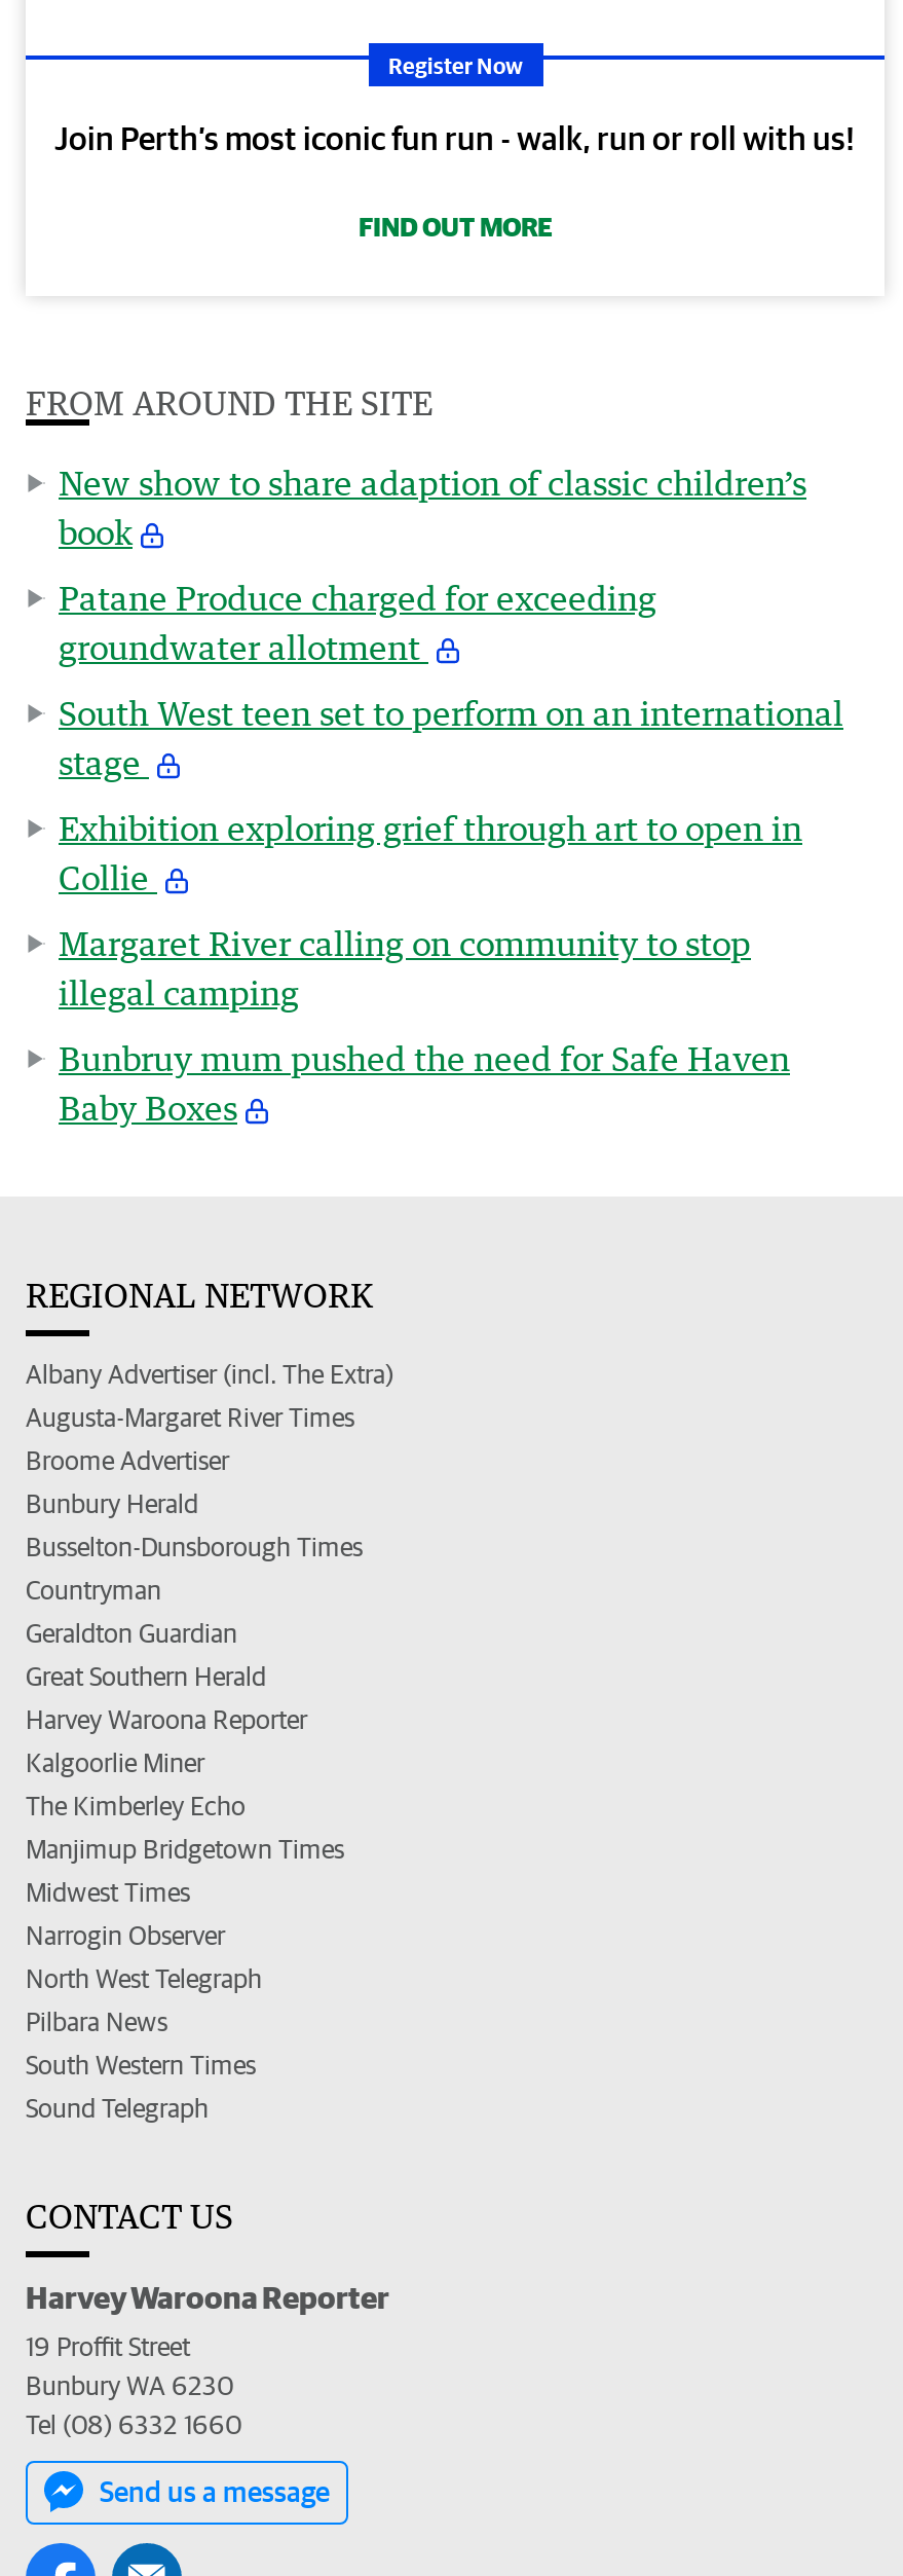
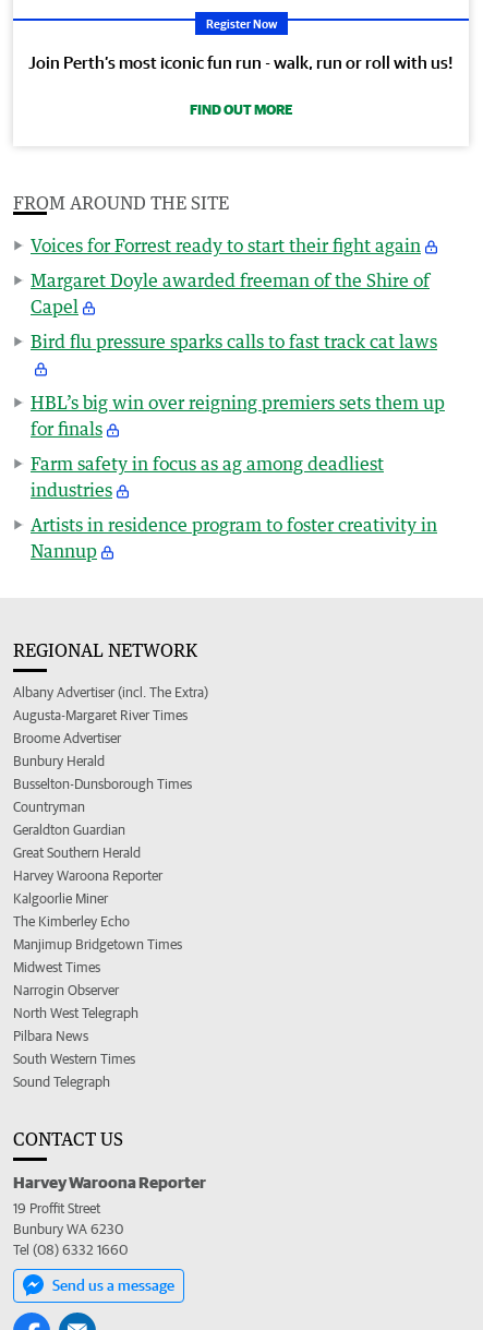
[59,462,806,552] New show to share adaption of classic children’s | book -> [31,234,421,256] Voices for Forrest ready to start their fight again
[59,577,656,667] Patane Produce charged for exceeding | groundwater allotment -> [31,269,430,317] Margaret Doyle awarded freeman of the Shire of | Capel
[59,692,843,782] South West teen set to perform on an international | stage -> [31,330,437,352] Bird flu pressure sparks calls to fast track cat laws
[59,807,802,897] Exhibition exploring grief through art to open in | Collie -> [31,391,445,439] HBL’s big win over reigning premiers sets them up | for finals
[59,922,751,1013] Margaret River calling on community to stop | illegal camping -> [31,452,384,500] Farm safety in focus as ag among deadliest | industries
[59,1037,790,1128] Bunbruy mum pushed the need for Safe Haven | Baby Boxes -> [31,513,437,561] Artists in residence program to foster creativity in | Nannup

